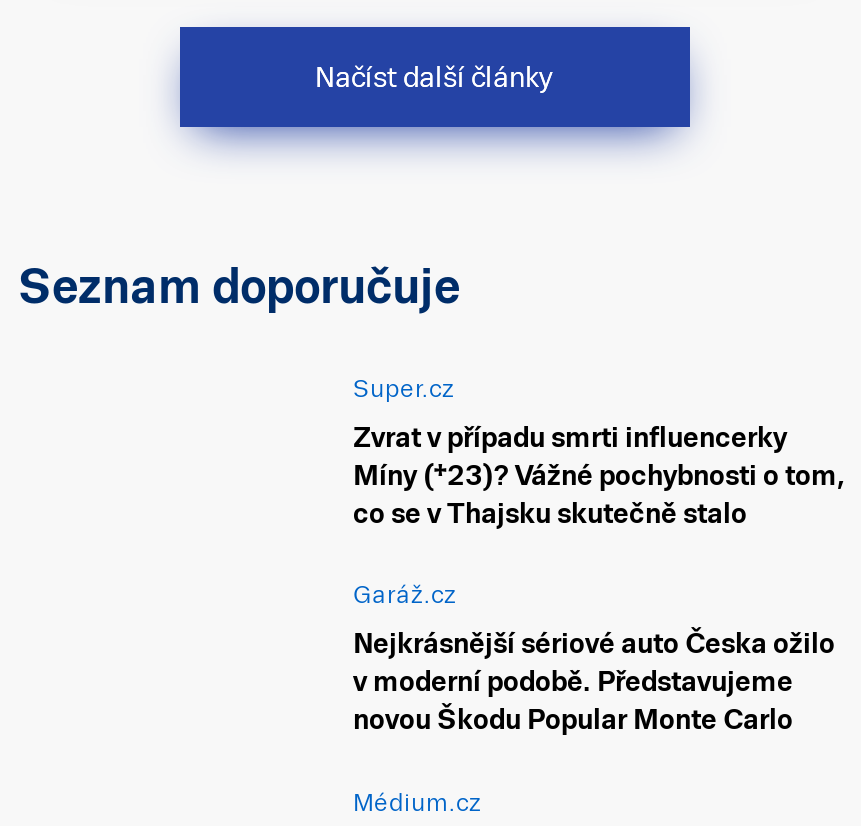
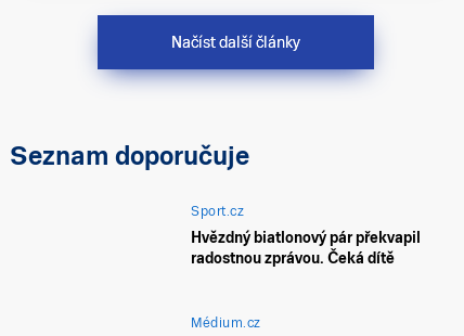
[353,375,845,736] Super.cz | Zvrat v případu smrti influencerky | Míny (†23)? Vážné pochybnosti o tom, | co se v Thajsku skutečně stalo | Garáž.cz | Nejkrásnější sériové auto Česka ožilo | v moderní podobě. Představujeme | novou Škodu Popular Monte Carlo -> [191,204,421,267] Sport.cz | Hvězdný biatlonový pár překvapil | radostnou zprávou. Čeká dítě

